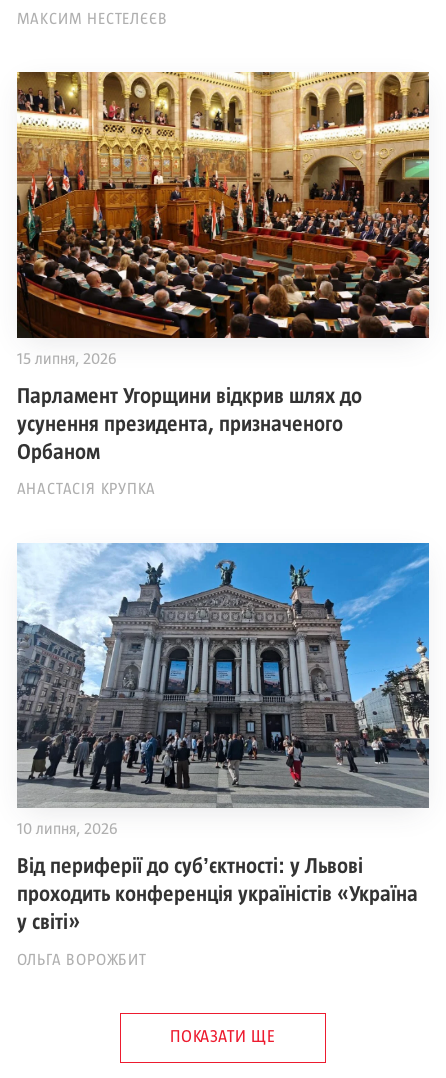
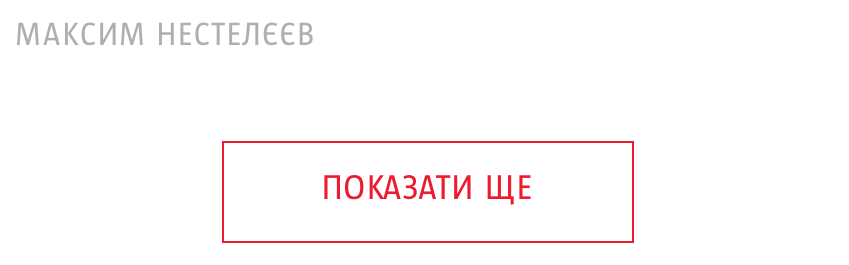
[16,71,430,498] [image] | 15 липня, 2026 | Парламент Угорщини відкрив шлях до | усунення президента, призначеного | Орбаном | АНАСТАСІЯ КРУПКА -> none
[16,542,430,969] [image] | 10 липня, 2026 | Від периферії до субʼєктності: у Львові | проходить конференція україністів «Україна | у світі» | ОЛЬГА ВОРОЖБИТ -> none

